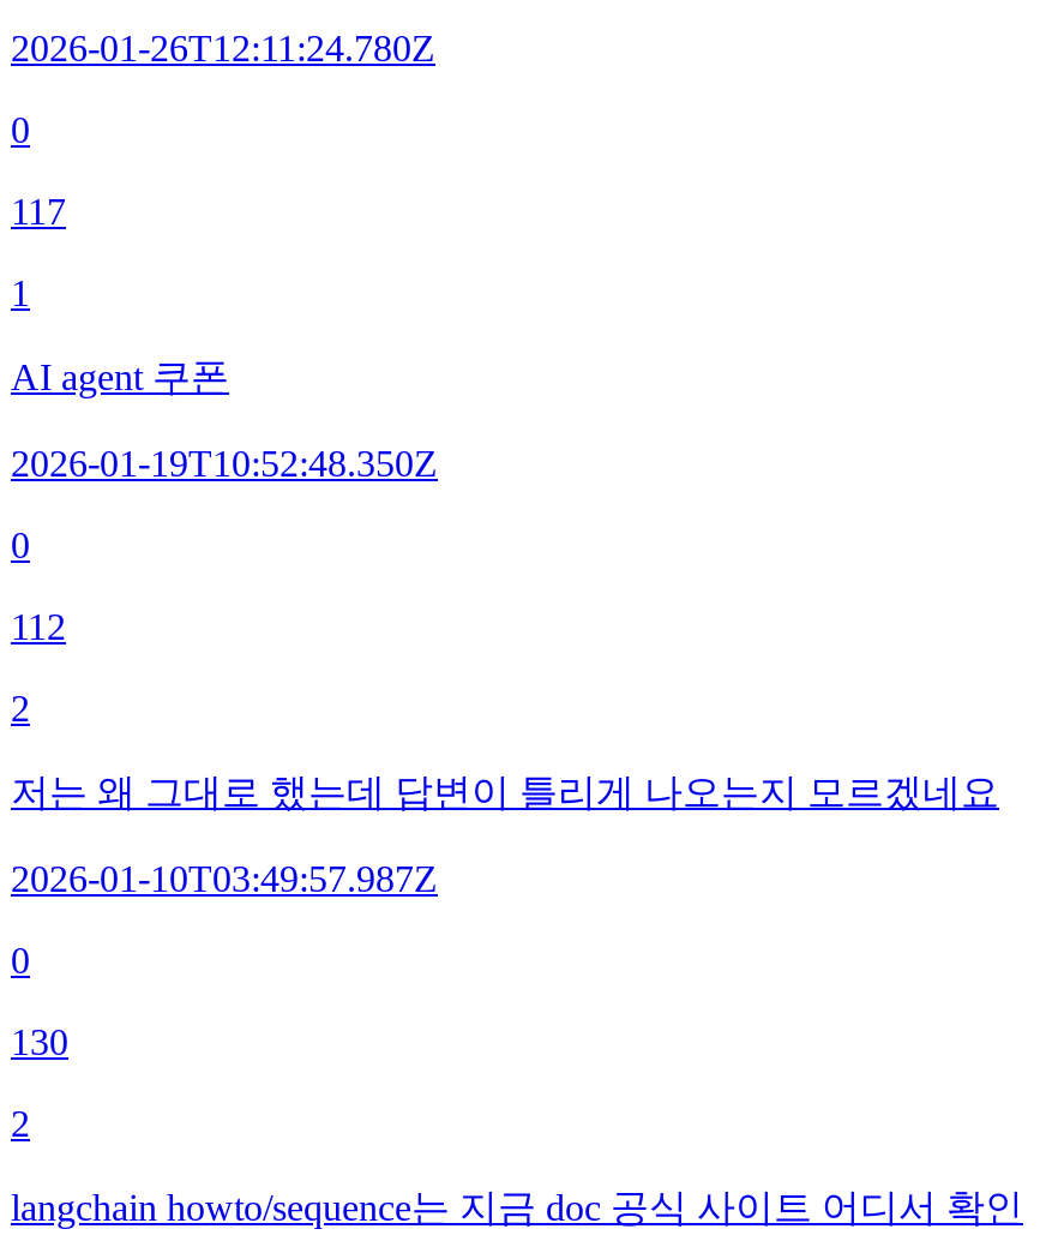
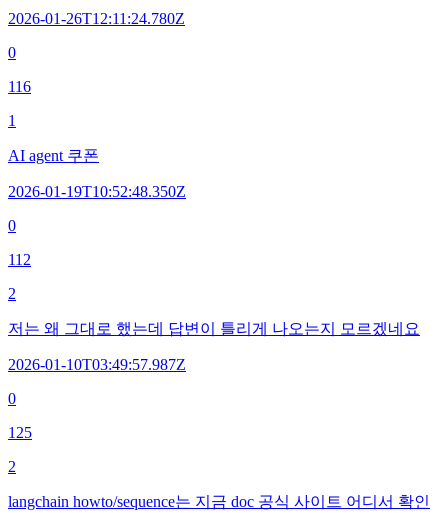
[11,191,66,231] 117 -> [8,78,31,95] 116
[11,1021,68,1062] 130 -> [8,424,32,441] 125

